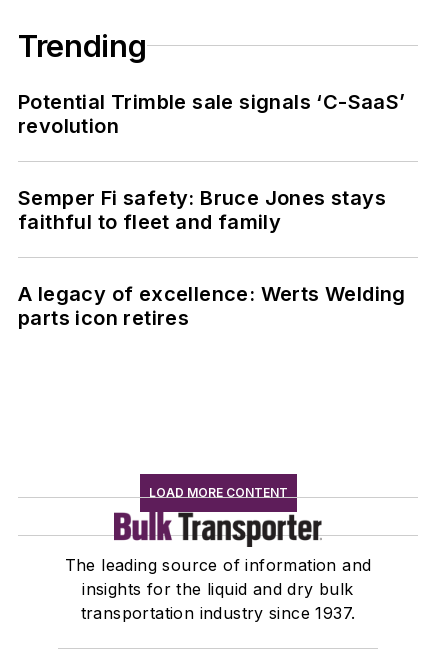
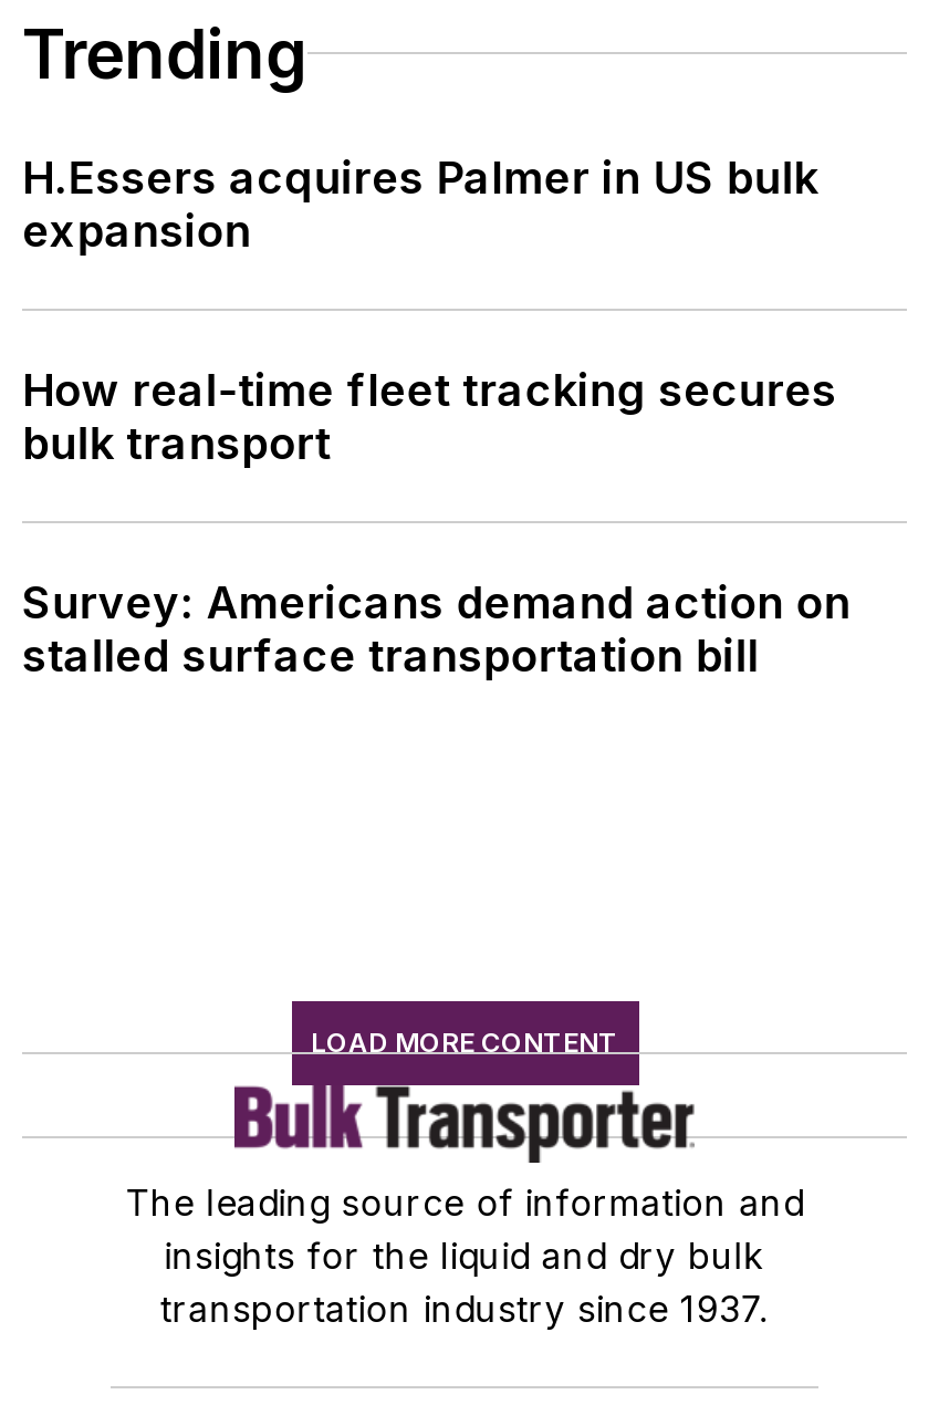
[18,90,406,138] Potential Trimble sale signals ‘C-SaaS’ | revolution -> [22,151,818,257] H.Essers acquires Palmer in US bulk | expansion
[18,186,386,234] Semper Fi safety: Bruce Jones stays | faithful to fleet and family -> [22,363,837,469] How real-time fleet tracking secures | bulk transport
[18,282,406,330] A legacy of excellence: Werts Welding | parts icon retires -> [22,575,851,682] Survey: Americans demand action on | stalled surface transportation bill

